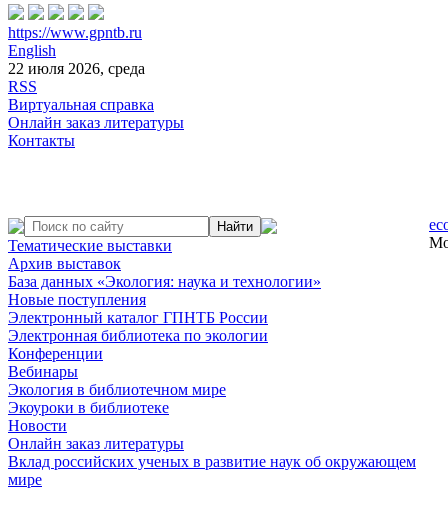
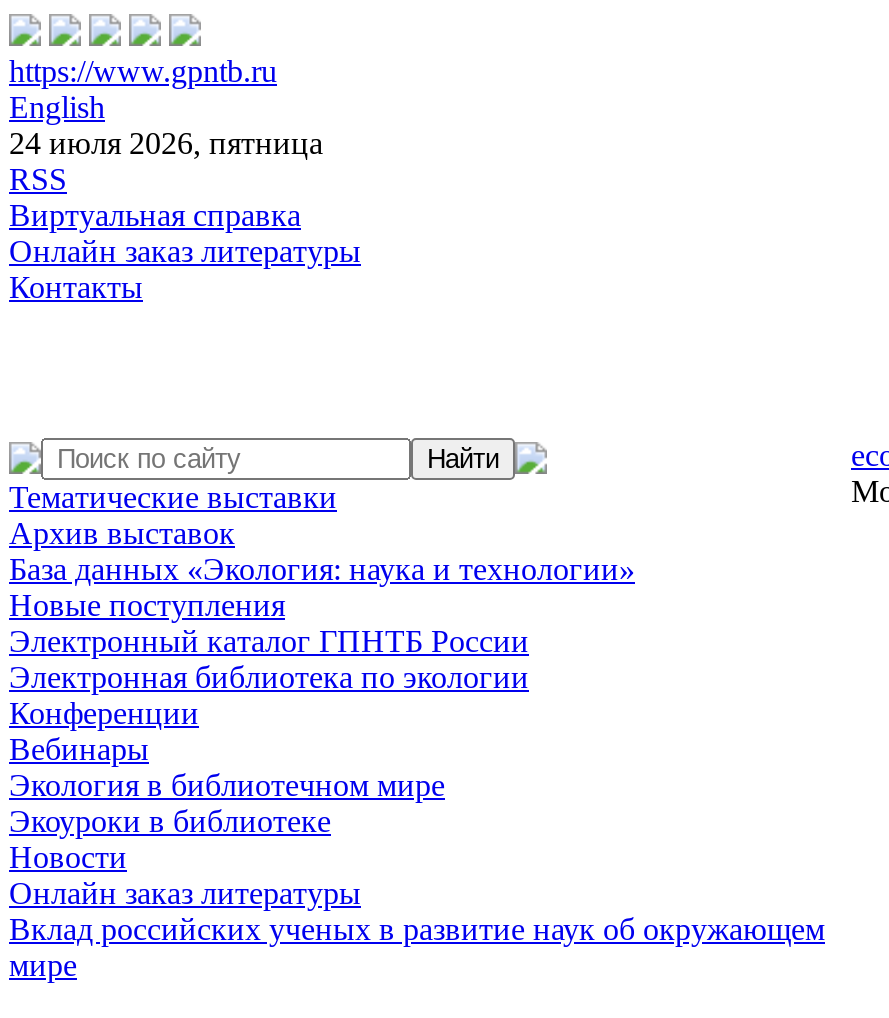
[8,60,145,77] 22 июля 2026, среда -> [9,126,323,160] 24 июля 2026, пятница

